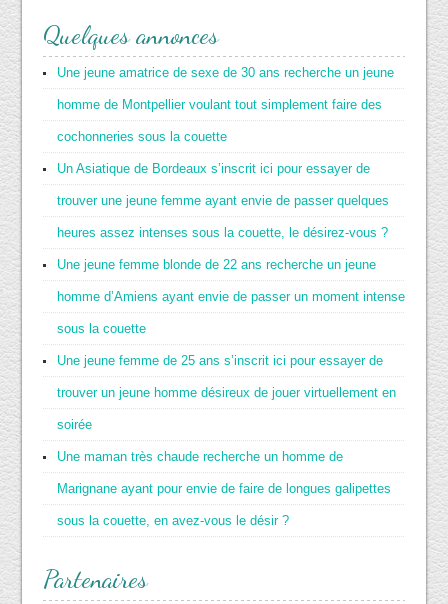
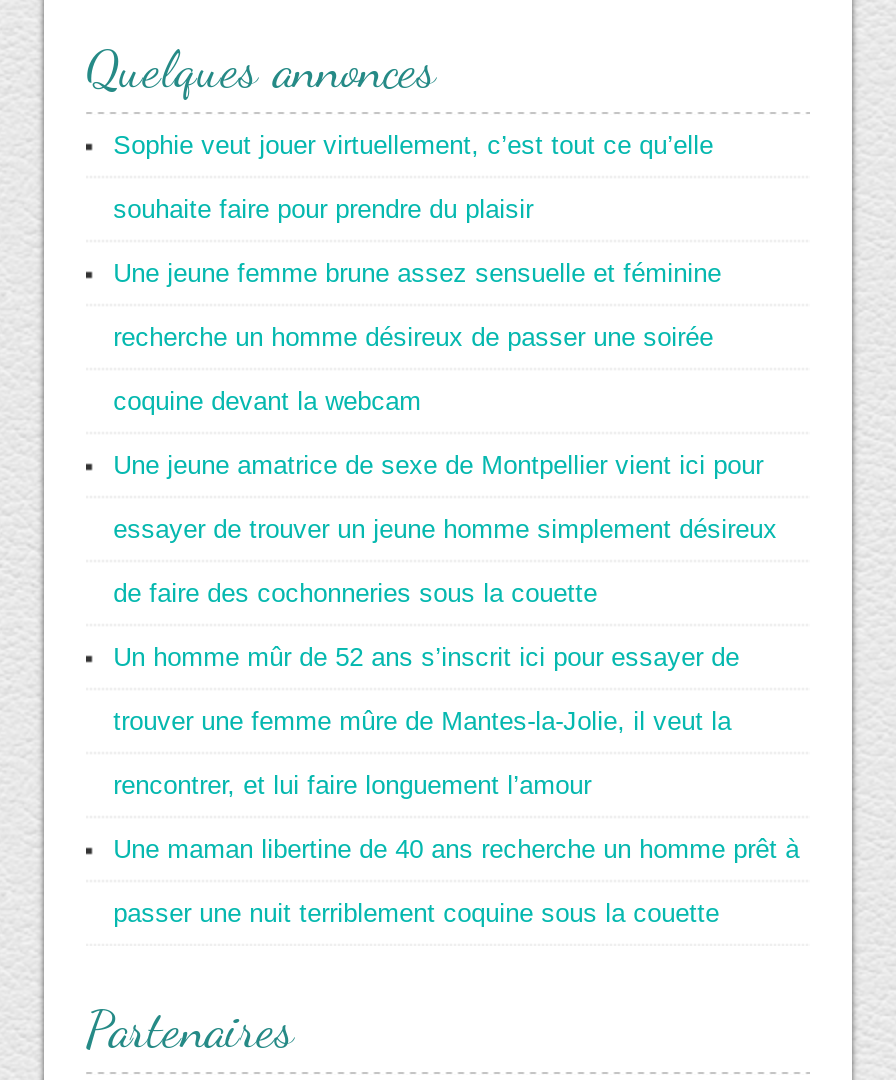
[57,65,405,528] Une jeune amatrice de sexe de 30 ans recherche un jeune | homme de Montpellier voulant tout simplement faire des | cochonneries sous la couette | Un Asiatique de Bordeaux s’inscrit ici pour essayer de | trouver une jeune femme ayant envie de passer quelques | heures assez intenses sous la couette, le désirez-vous ? | Une jeune femme blonde de 22 ans recherche un jeune | homme d’Amiens ayant envie de passer un moment intense | sous la couette | Une jeune femme de 25 ans s’inscrit ici pour essayer de | trouver un jeune homme désireux de jouer virtuellement en | soirée | Une maman très chaude recherche un homme de | Marignane ayant pour envie de faire de longues galipettes | sous la couette, en avez-vous le désir ? -> [113,129,799,927] Sophie veut jouer virtuellement, c’est tout ce qu’elle | souhaite faire pour prendre du plaisir | Une jeune femme brune assez sensuelle et féminine | recherche un homme désireux de passer une soirée | coquine devant la webcam | Une jeune amatrice de sexe de Montpellier vient ici pour | essayer de trouver un jeune homme simplement désireux | de faire des cochonneries sous la couette | Un homme mûr de 52 ans s’inscrit ici pour essayer de | trouver une femme mûre de Mantes-la-Jolie, il veut la | rencontrer, et lui faire longuement l’amour | Une maman libertine de 40 ans recherche un homme prêt à | passer une nuit terriblement coquine sous la couette

